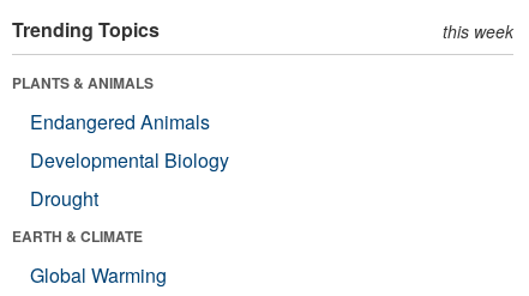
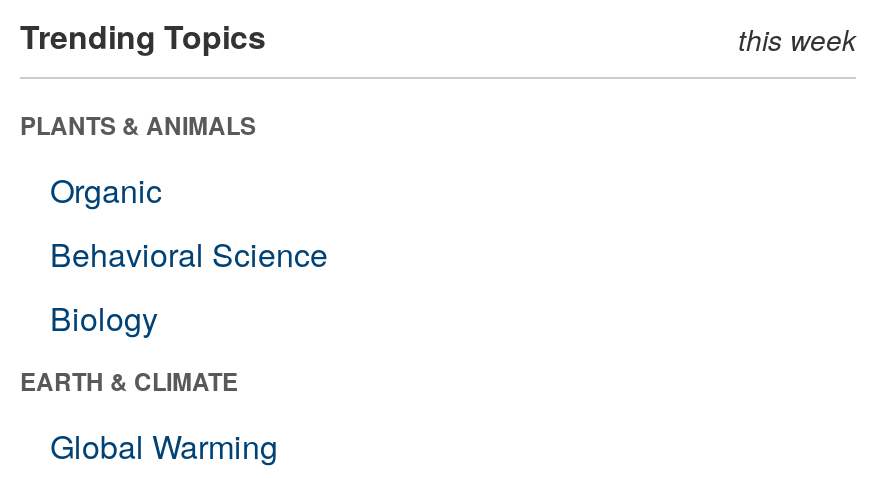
[30,108,229,212] Endangered Animals | Developmental Biology | Drought -> [50,167,328,341] Organic | Behavioral Science | Biology

